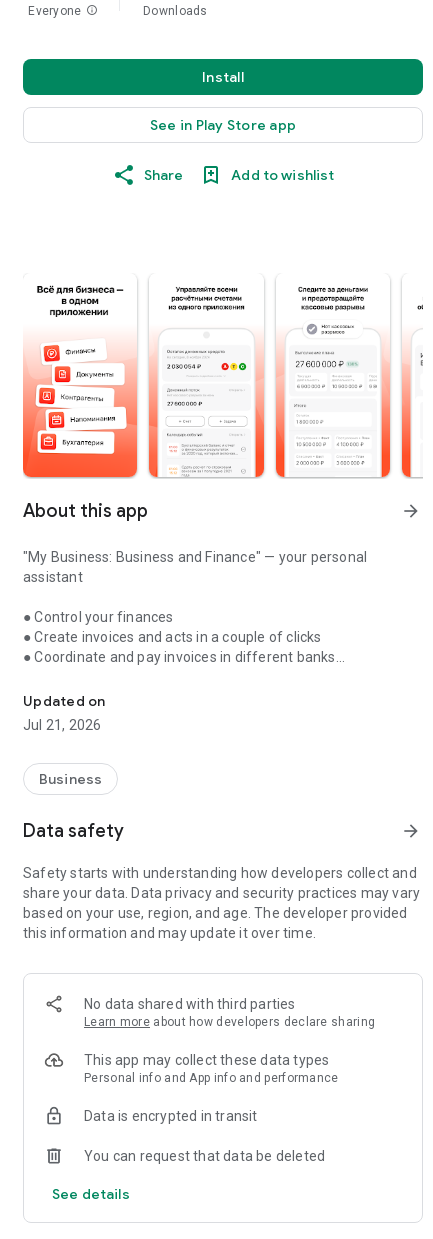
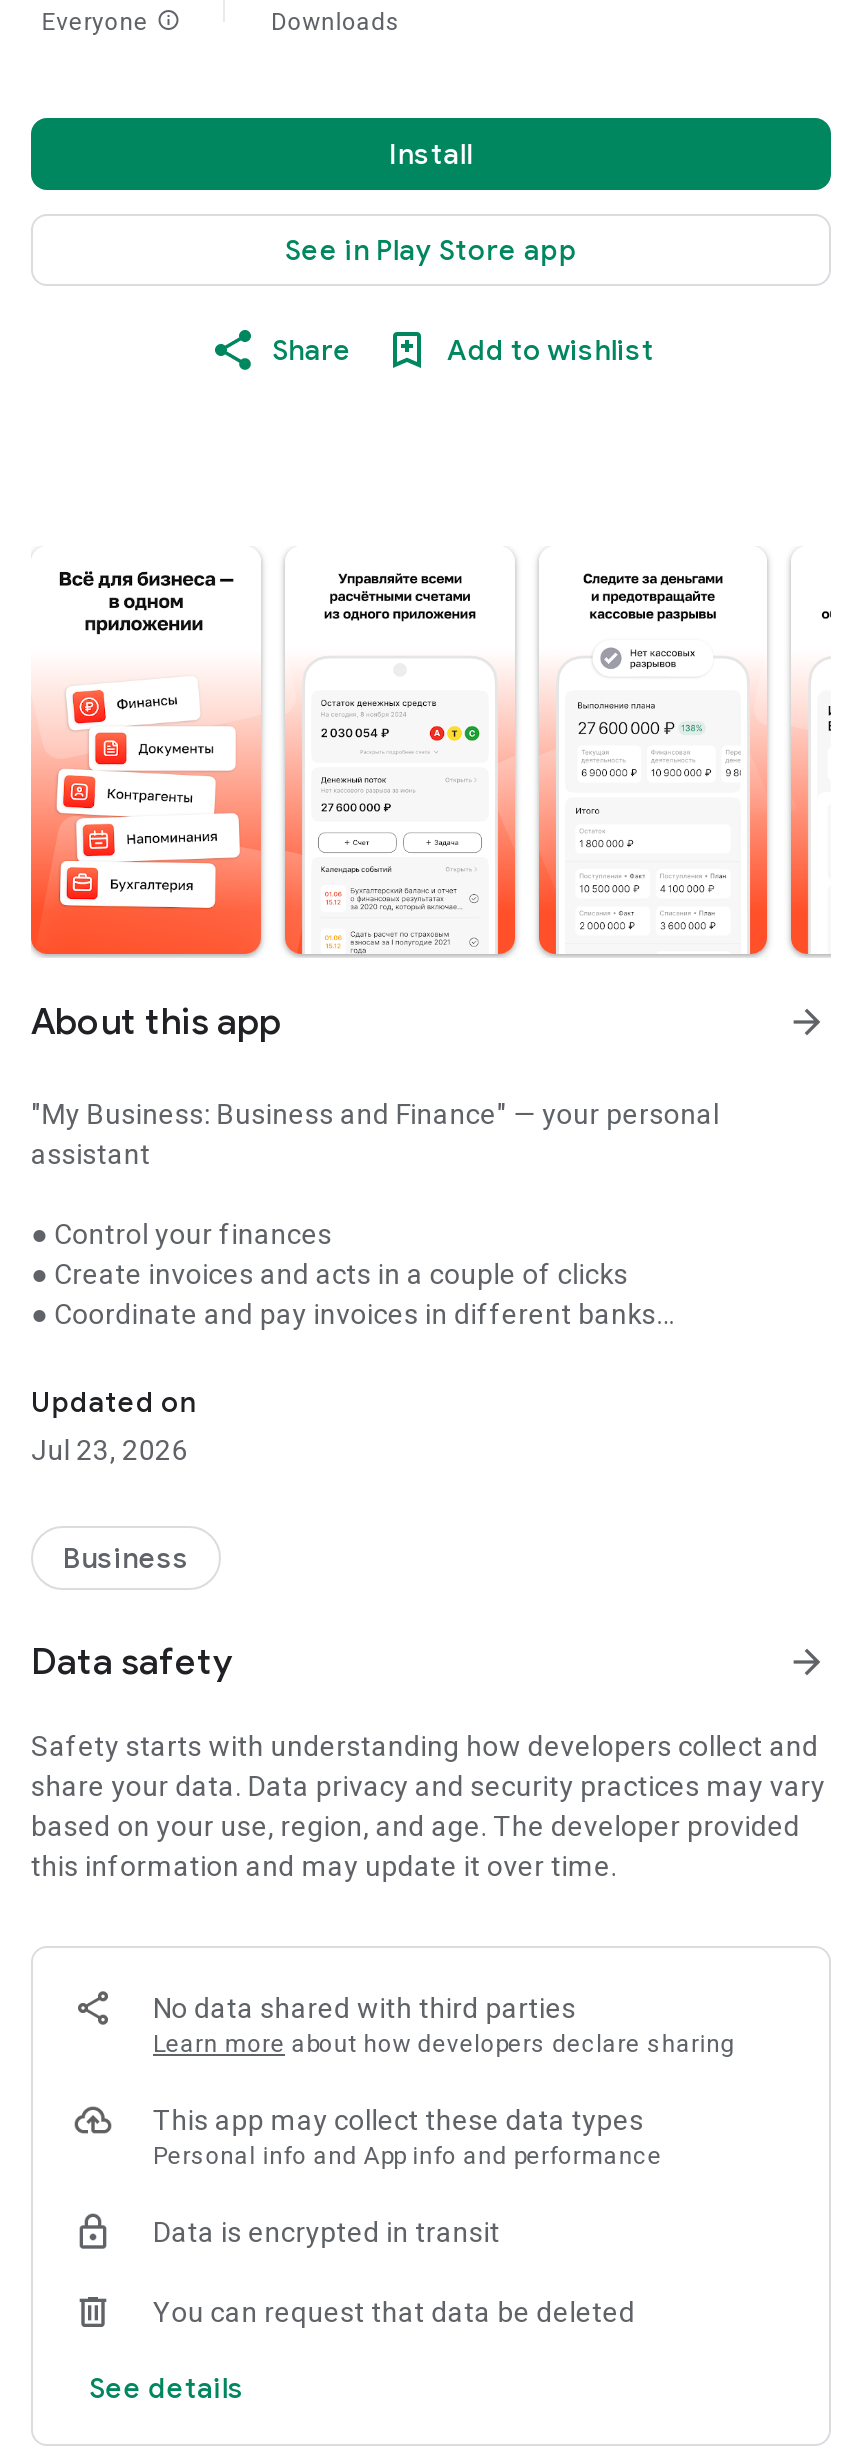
[23,717,101,733] Jul 21, 2026 -> [31,1434,188,1466] Jul 23, 2026

